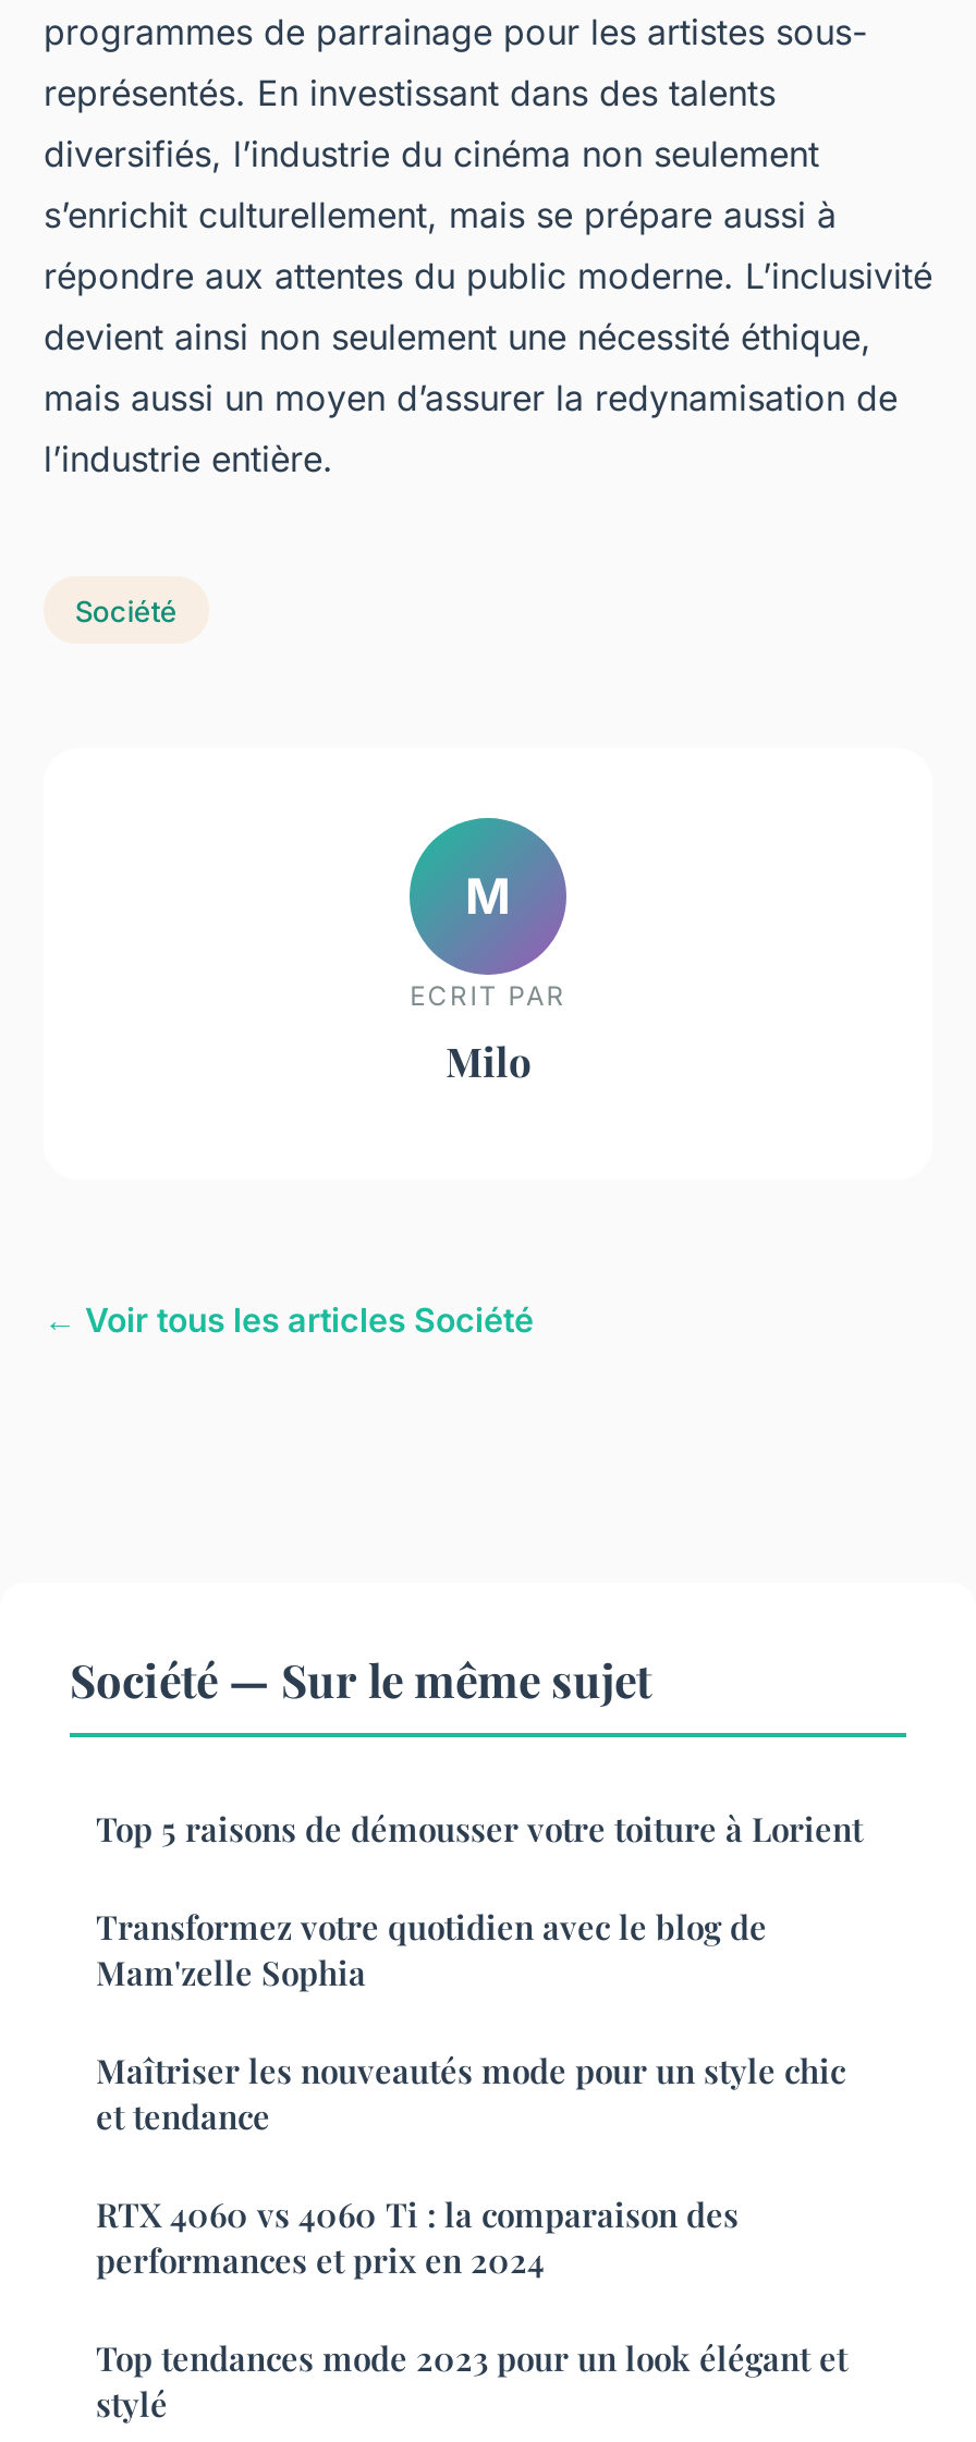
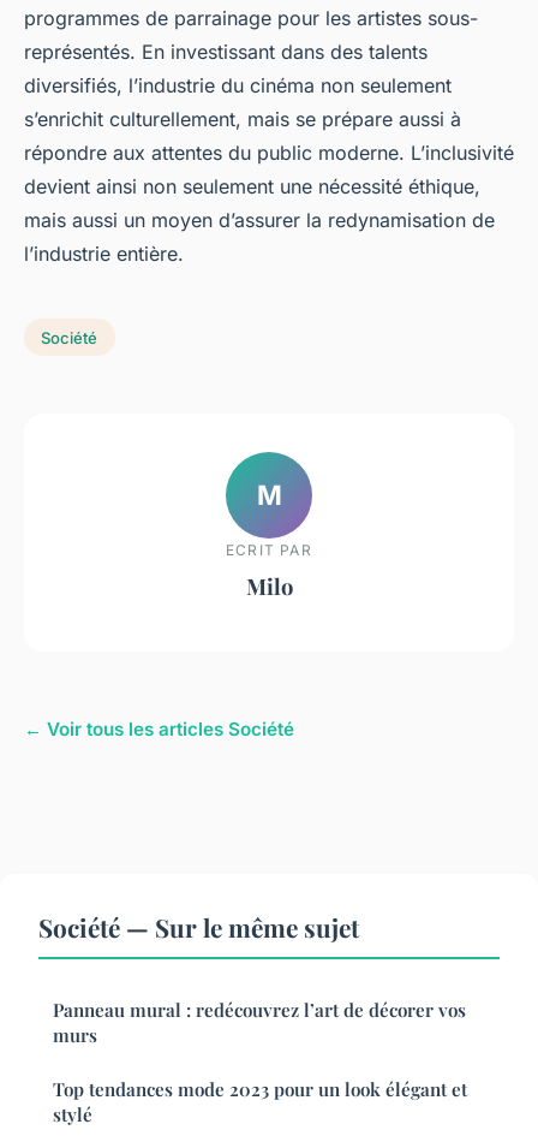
[96,1807,863,2281] Top 5 raisons de démousser votre toiture à Lorient | Transformez votre quotidien avec le blog de | Mam'zelle Sophia | Maîtriser les nouveautés mode pour un style chic | et tendance | RTX 4060 vs 4060 Ti : la comparaison des | performances et prix en 2024 -> [53,998,466,1047] Panneau mural : redécouvrez l’art de décorer vos | murs

